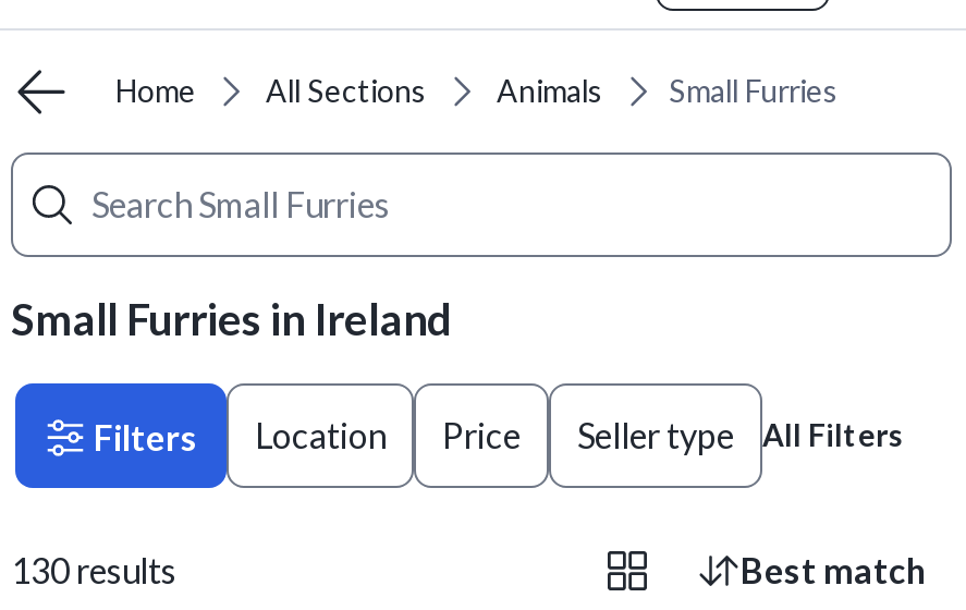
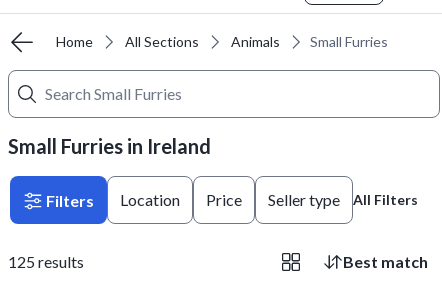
[11,549,176,590] 130 results -> [8,252,84,271] 125 results

